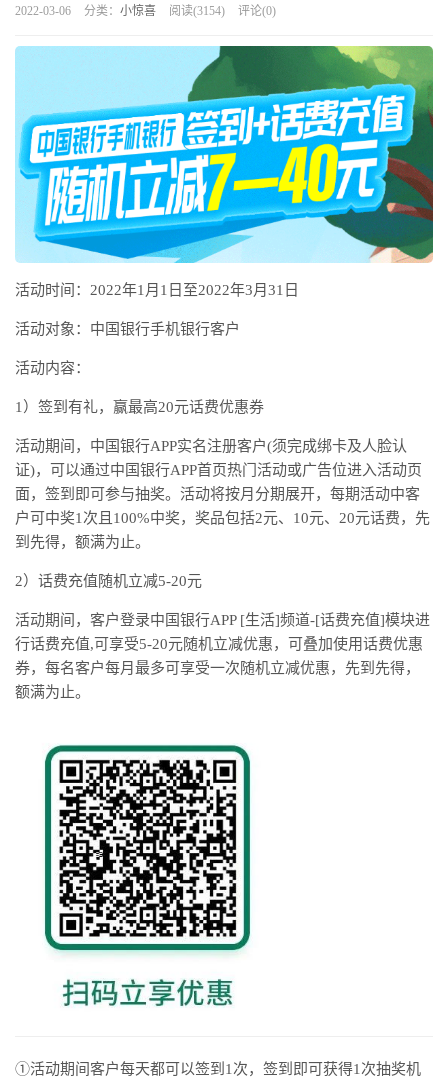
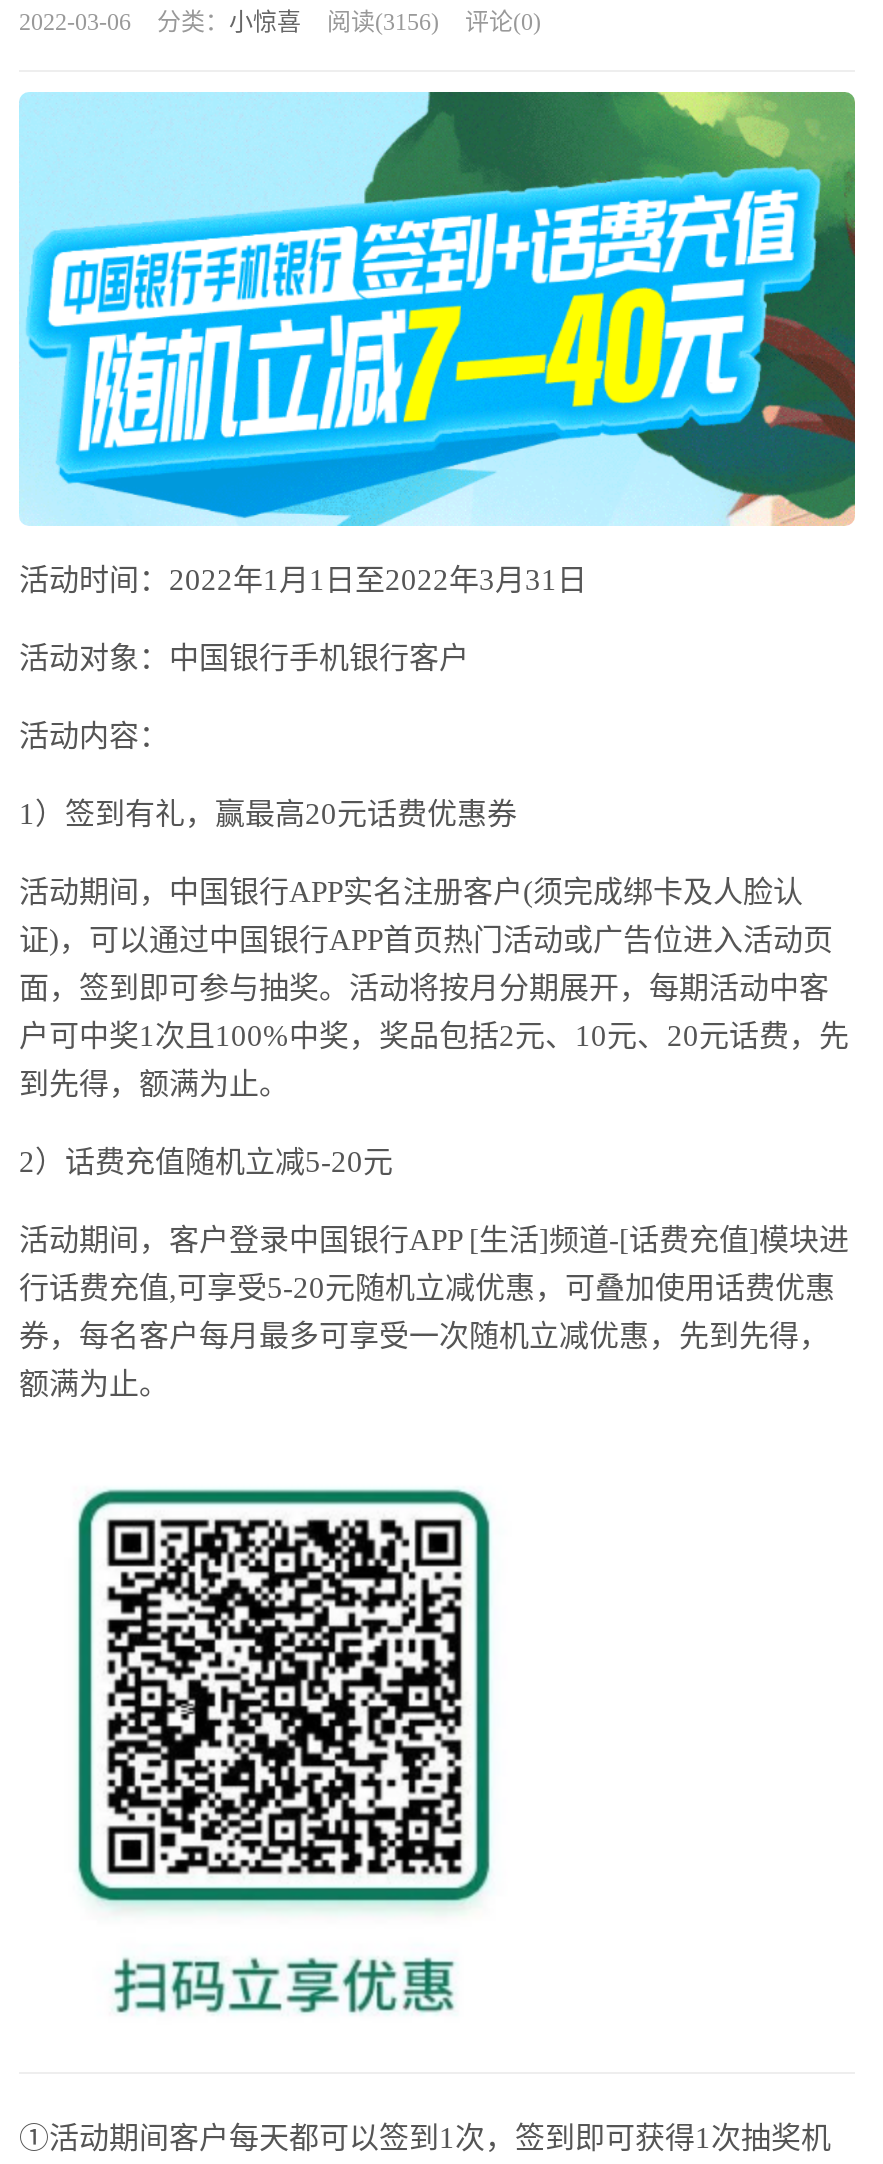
[15,4,276,18] 2022-03-06 分类：小惊喜 阅读(3154) 评论(0) -> [19,8,541,36] 2022-03-06 分类：小惊喜 阅读(3156) 评论(0)

